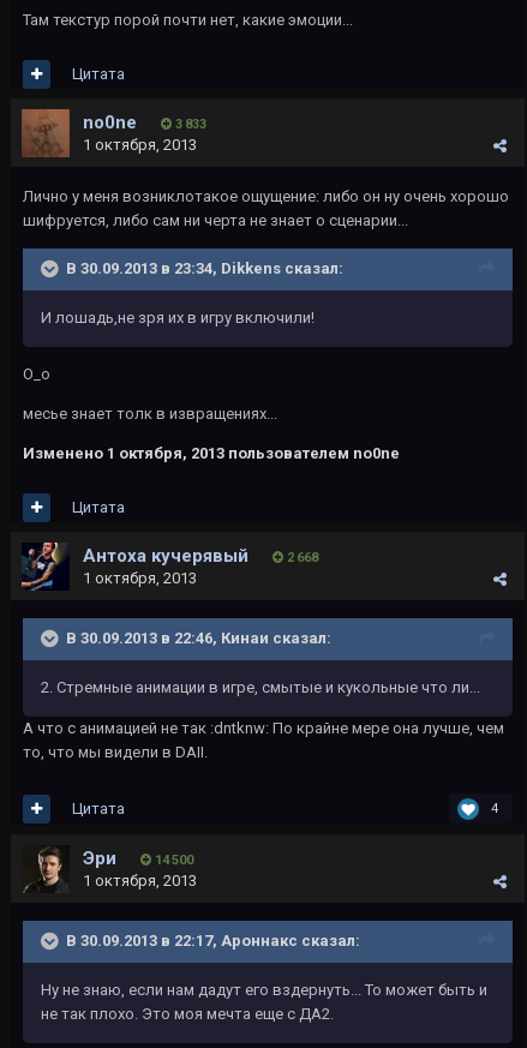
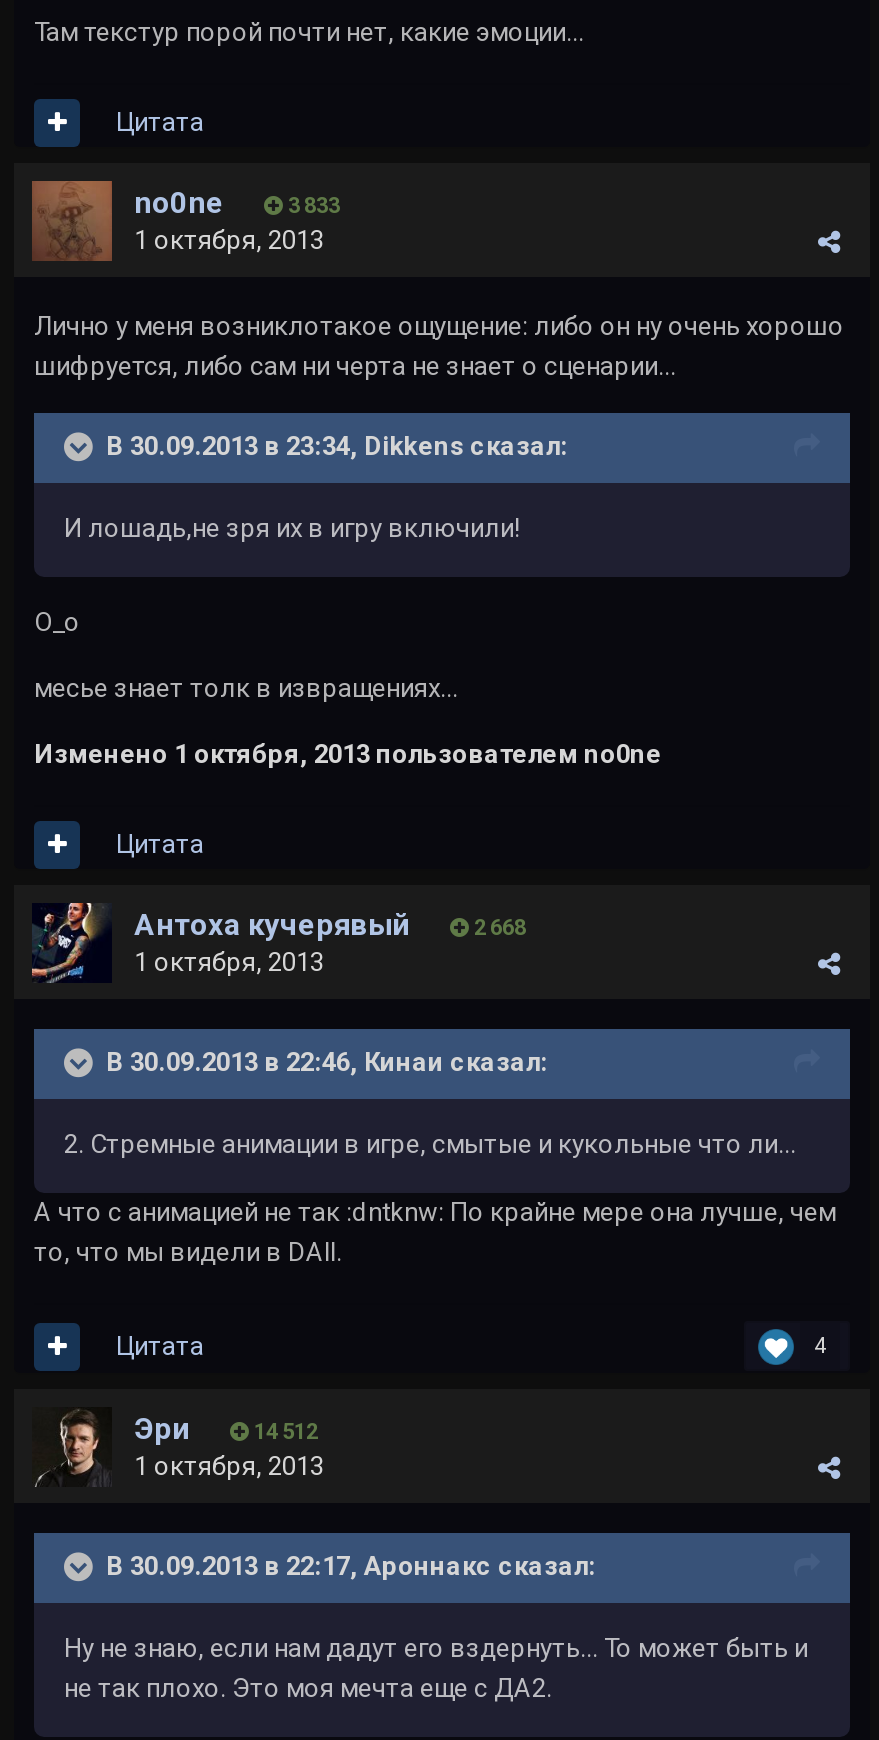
[151,852,193,868] 14 500 -> [248,1419,318,1445] 14 512

